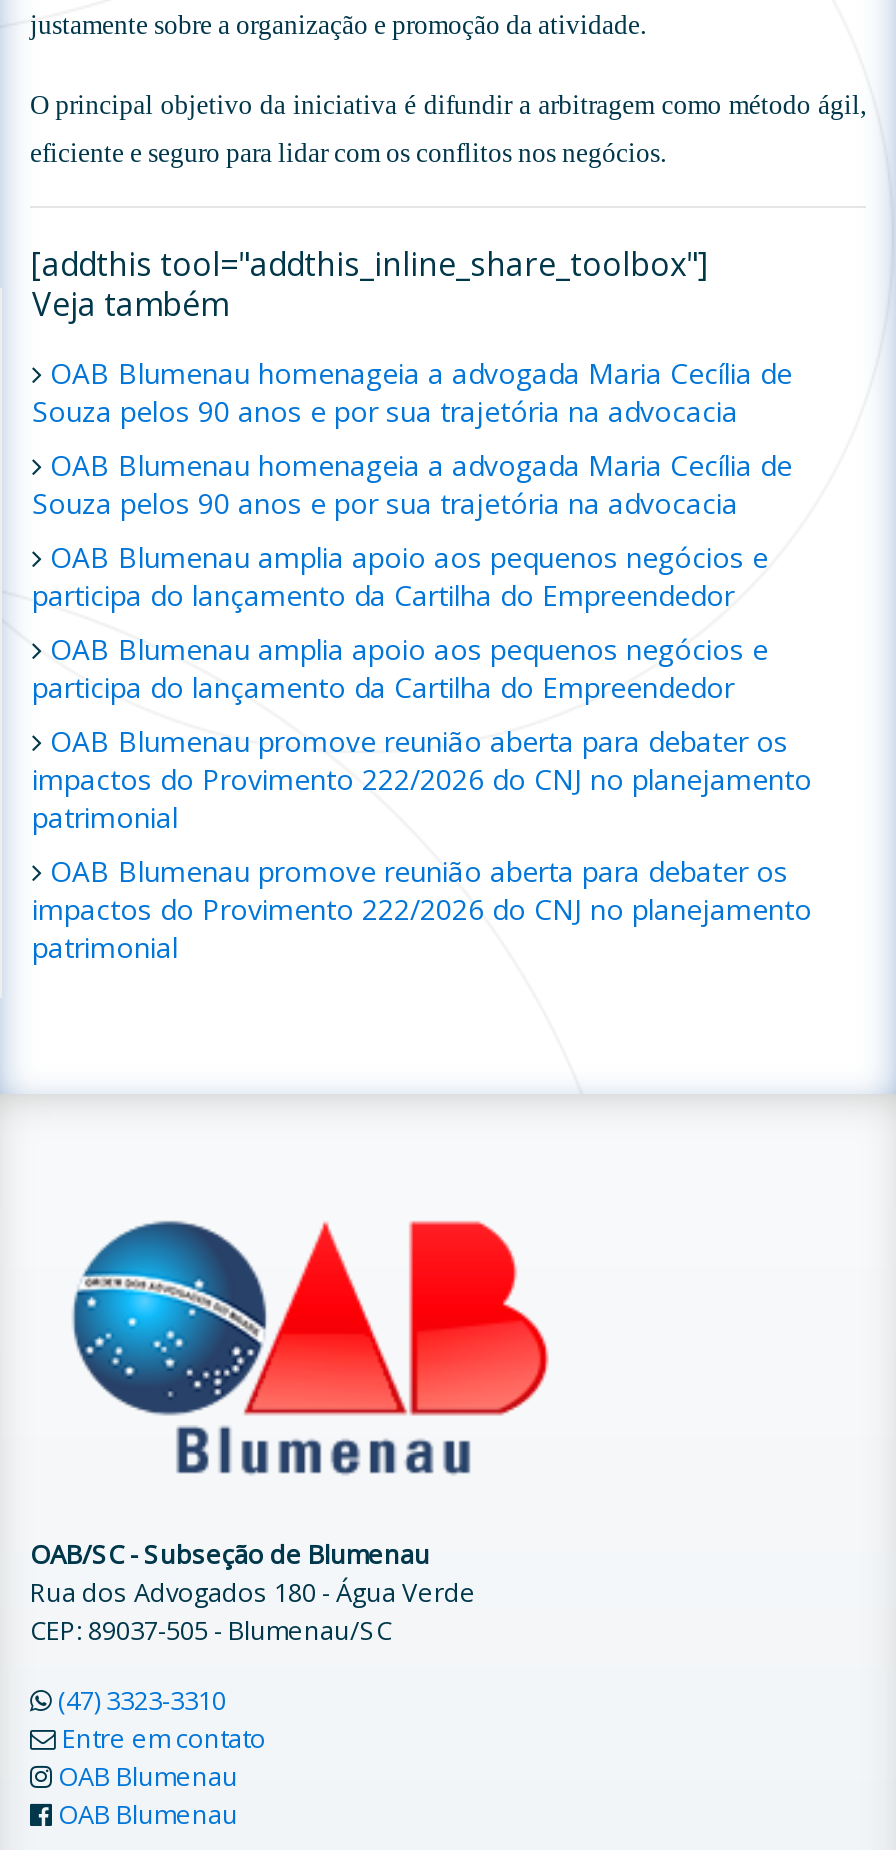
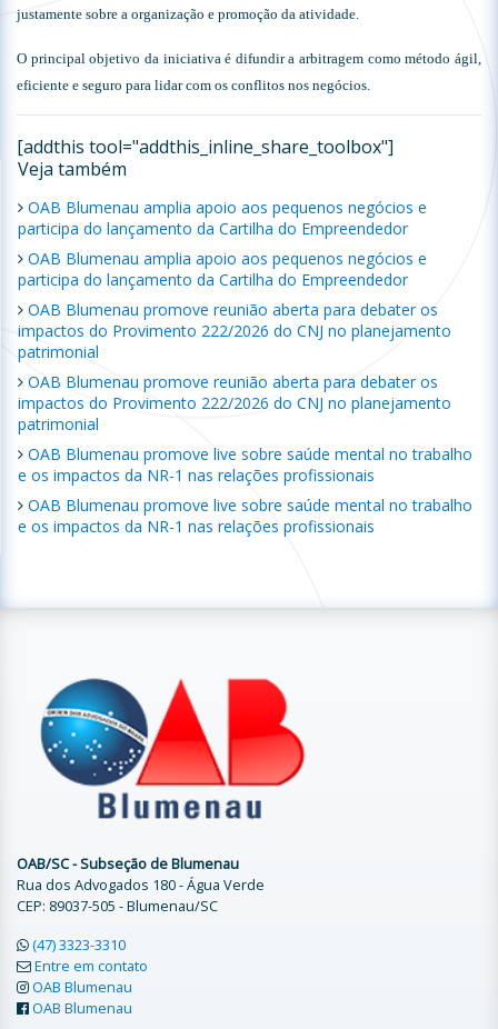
[32,355,792,523] OAB Blumenau homenageia a advogada Maria Cecília de | Souza pelos 90 anos e por sua trajetória na advocacia | OAB Blumenau homenageia a advogada Maria Cecília de | Souza pelos 90 anos e por sua trajetória na advocacia -> none
moved [32,539,812,967] -> [18,197,451,435]: OAB Blumenau amplia apoio aos pequenos negócios e | participa do lançamento da Cartilha do Empreendedor | OAB Blumenau amplia apoio aos pequenos negócios e | ... | impactos do Provimento 222/2026 do CNJ no planejamento | patrimonial
none -> [18,444,472,537] OAB Blumenau promove live sobre saúde mental no trabalho | e os impactos da NR-1 nas relações profissionais | OAB Blumenau promove live sobre saúde mental no trabalho | e os impactos da NR-1 nas relações profissionais

